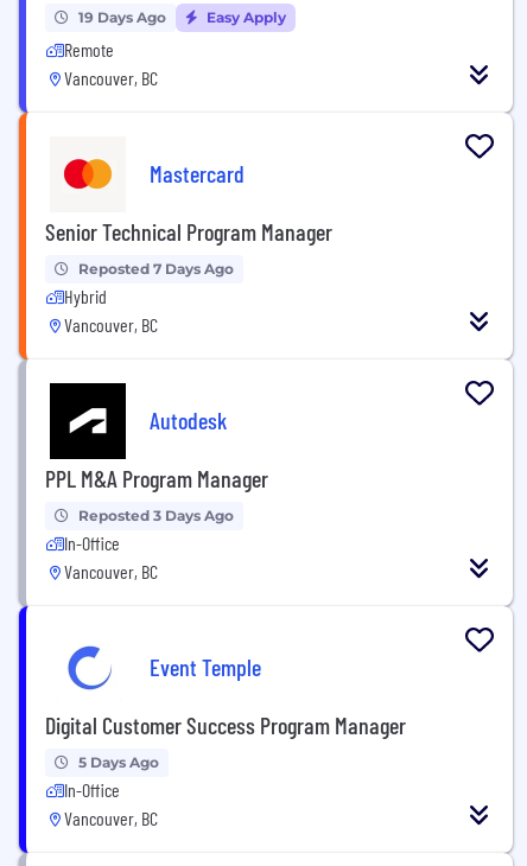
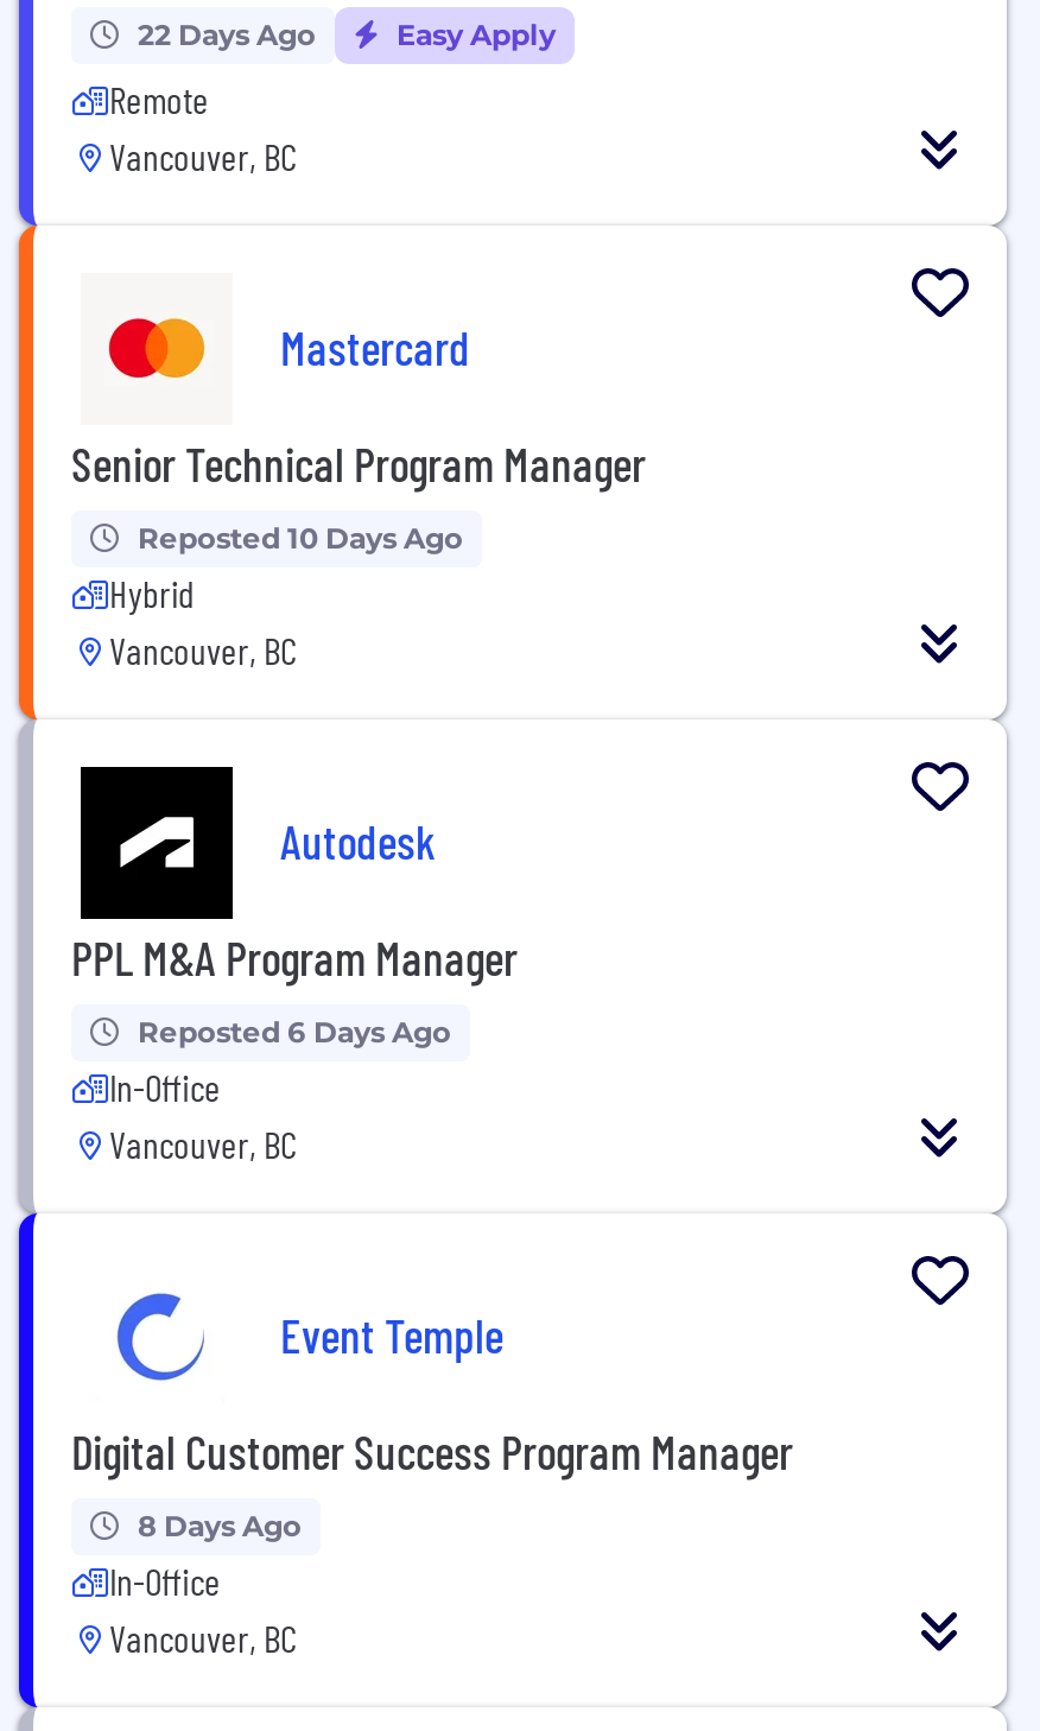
[78,8,166,26] 19 Days Ago -> [138,17,316,52] 22 Days Ago
[78,260,234,278] Reposted 7 Days Ago -> [138,520,463,556] Reposted 10 Days Ago
[78,507,234,524] Reposted 3 Days Ago -> [138,1014,451,1050] Reposted 6 Days Ago
[78,753,159,771] 5 Days Ago -> [138,1508,302,1543] 8 Days Ago

